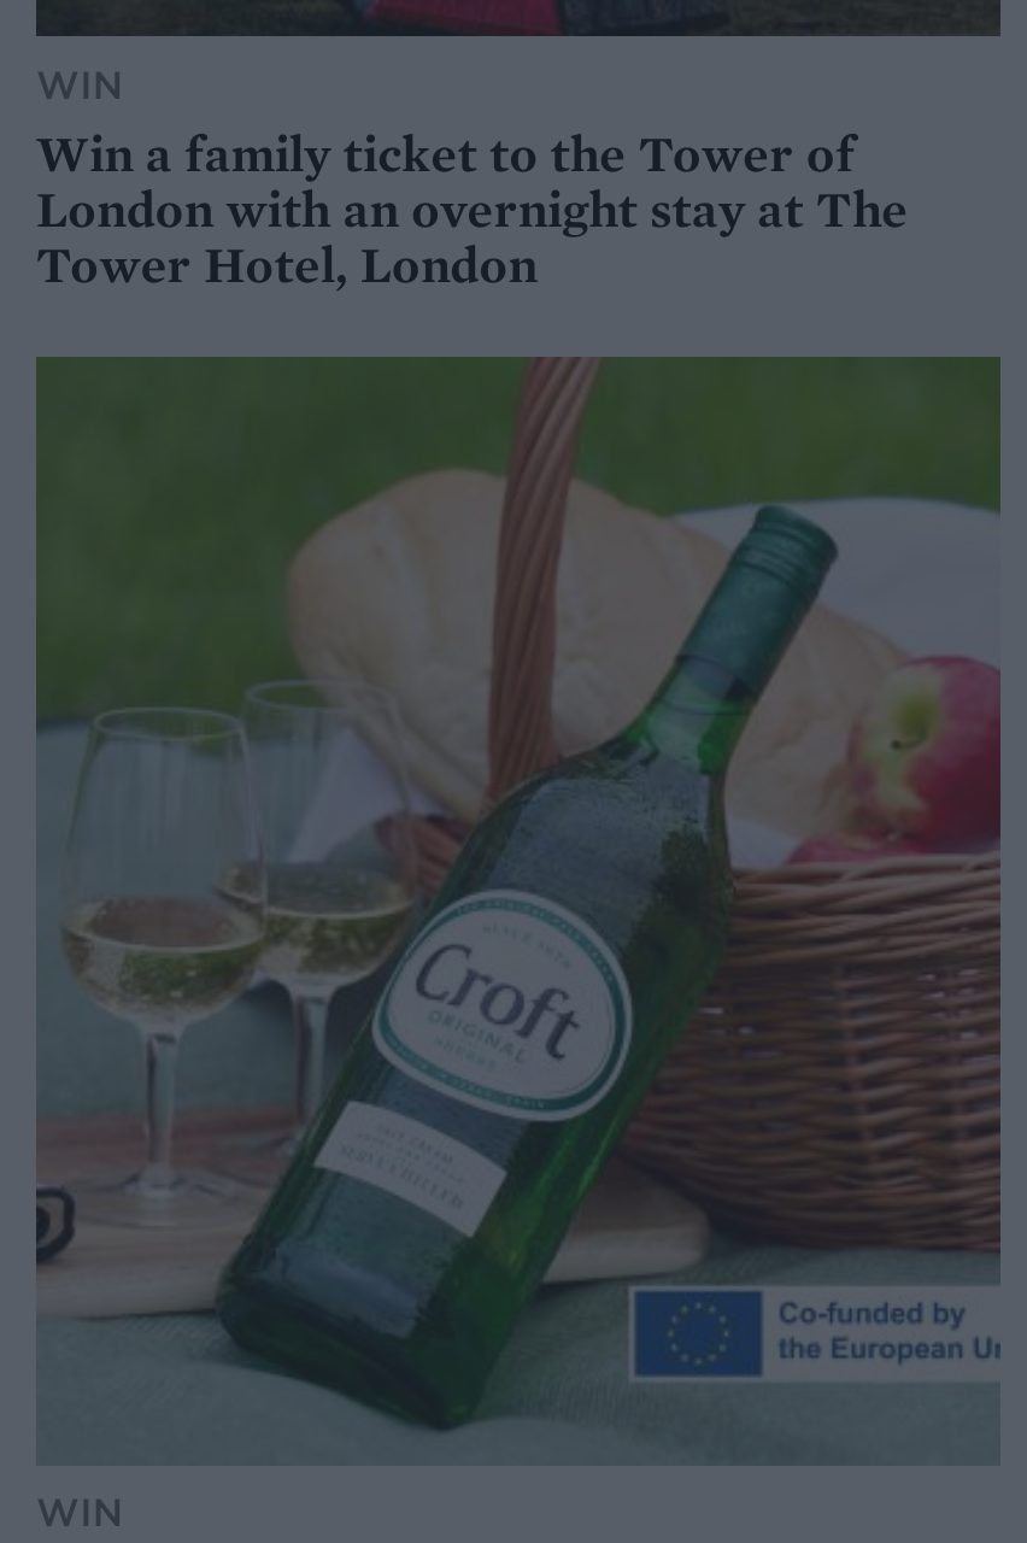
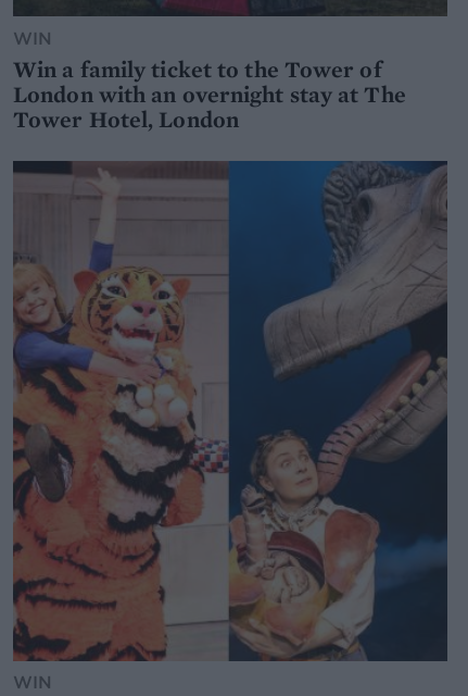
[34,354,1003,1466] [image] -> [12,160,448,662] [image]

